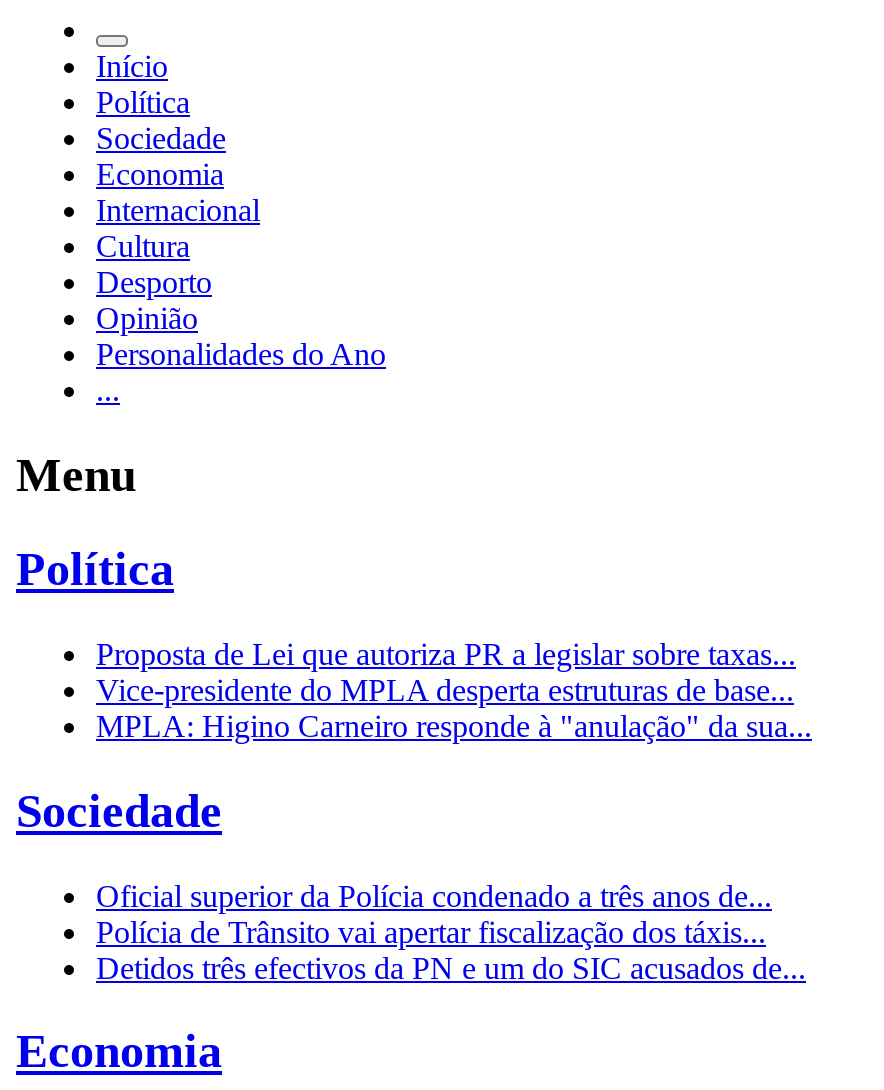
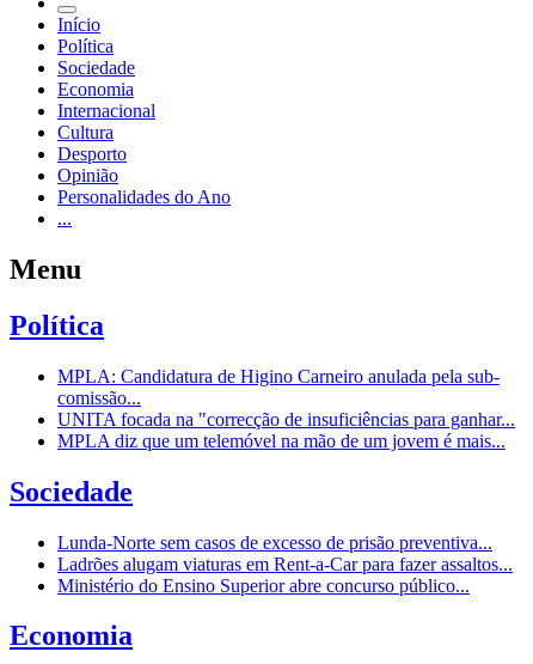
[96,636,812,742] Proposta de Lei que autoriza PR a legislar sobre taxas... | Vice-presidente do MPLA desperta estruturas de base... | MPLA: Higino Carneiro responde à "anulação" da sua... -> [57,366,515,451] MPLA: Candidatura de Higino Carneiro anulada pela sub- | comissão... | UNITA focada na "correcção de insuficiências para ganhar... | MPLA diz que um telemóvel na mão de um jovem é mais...
[96,878,806,984] Oficial superior da Polícia condenado a três anos de... | Polícia de Trânsito vai apertar fiscalização dos táxis... | Detidos três efectivos da PN e um do SIC acusados de... -> [57,532,513,595] Lunda-Norte sem casos de excesso de prisão preventiva... | Ladrões alugam viaturas em Rent-a-Car para fazer assaltos... | Ministério do Ensino Superior abre concurso público...

